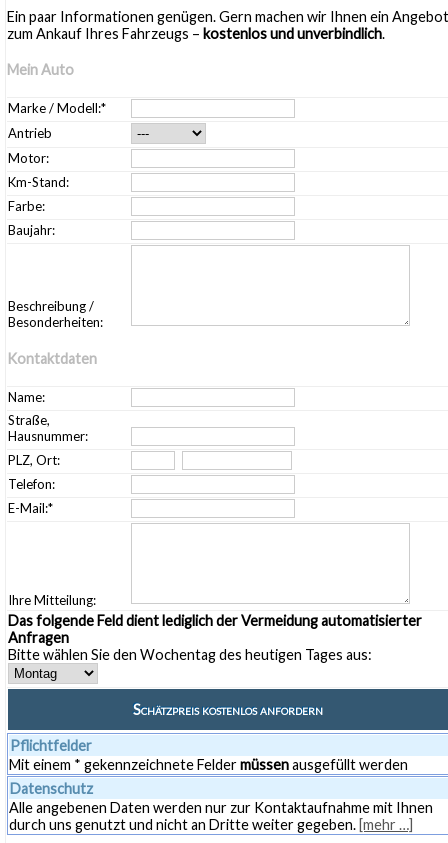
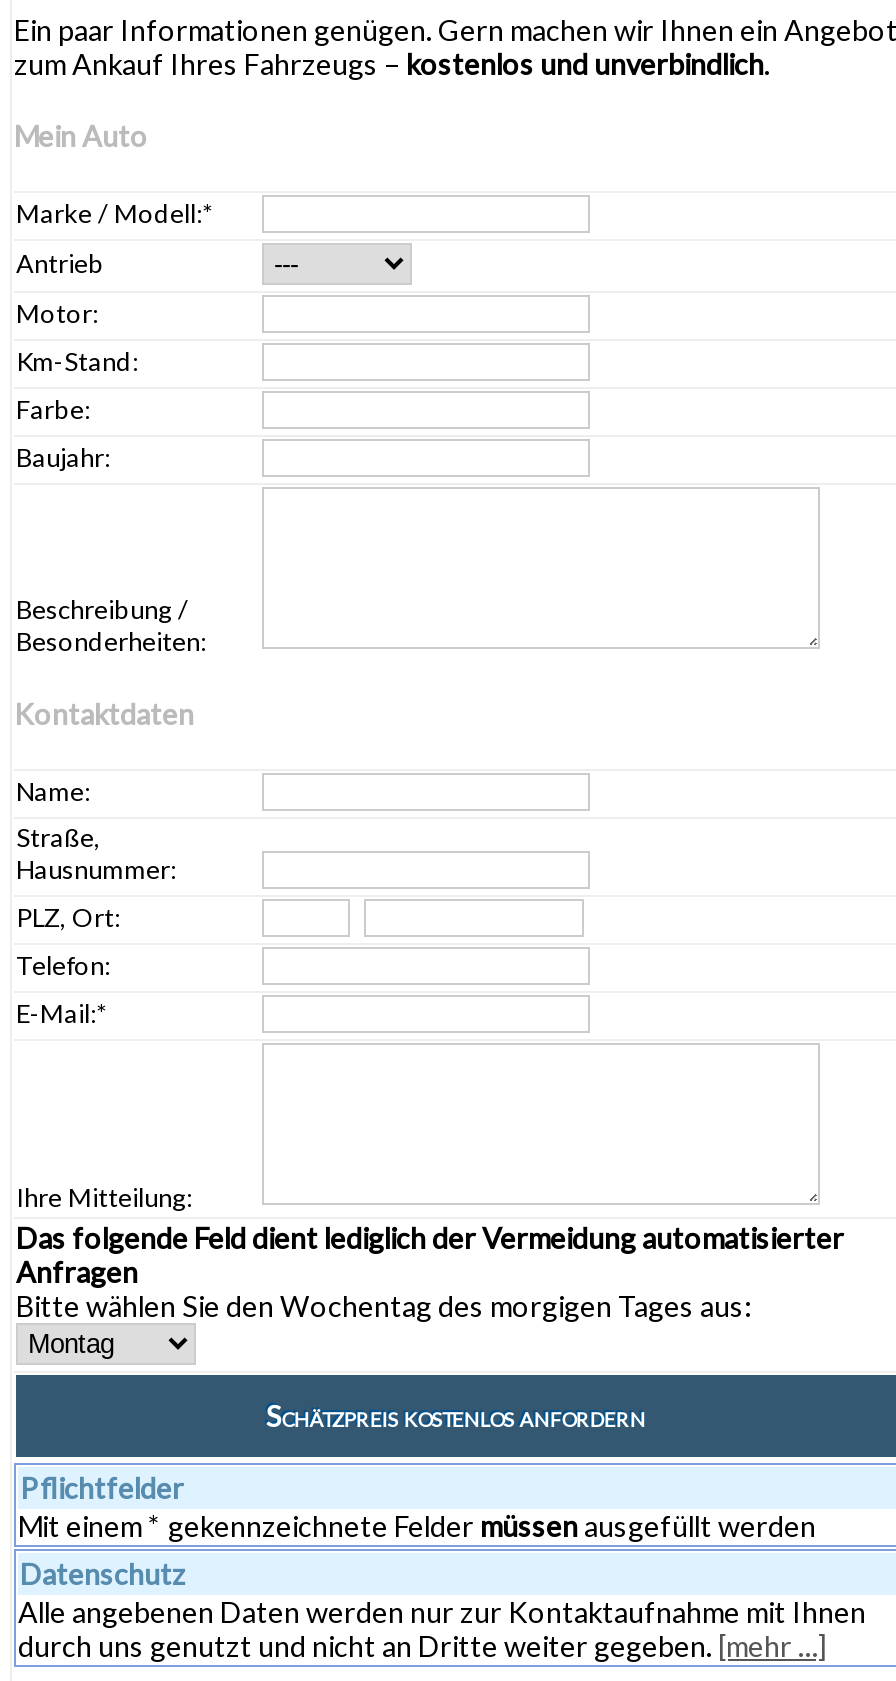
[8,646,372,663] Bitte wählen Sie den Wochentag des heutigen Tages aus: -> [16,1290,752,1324] Bitte wählen Sie den Wochentag des morgigen Tages aus:

